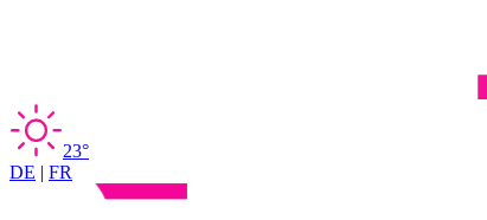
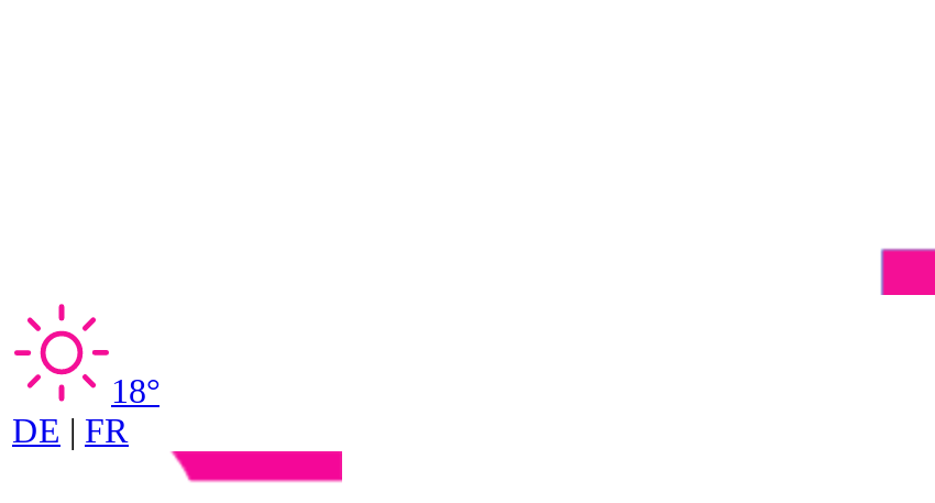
[63,141,89,161] 23° -> [111,372,159,409] 18°

